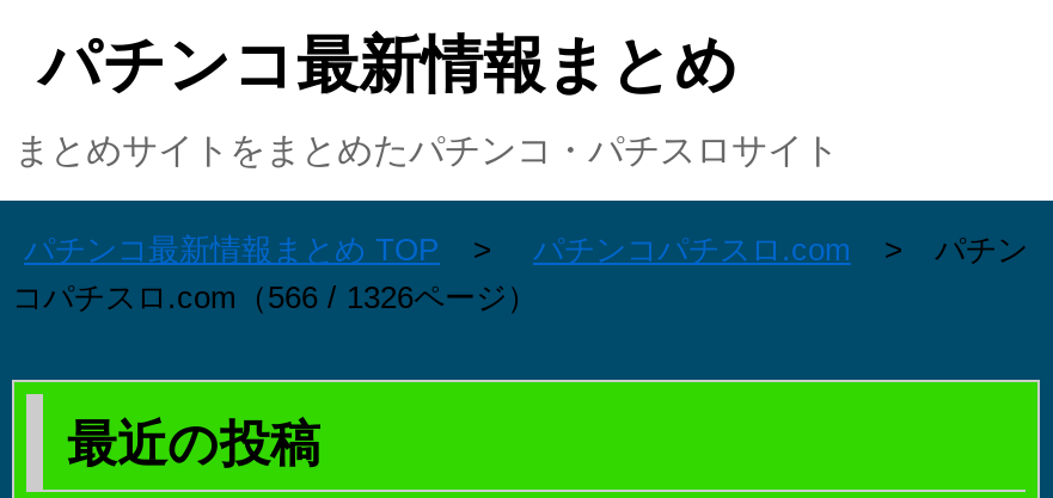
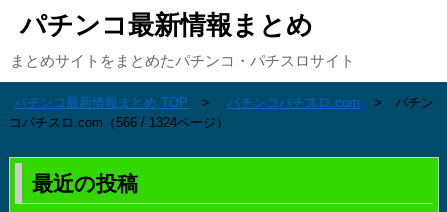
[12,279,538,315] コパチスロ.com（566 / 1326ページ） -> [9,115,229,130] コパチスロ.com（566 / 1324ページ）

